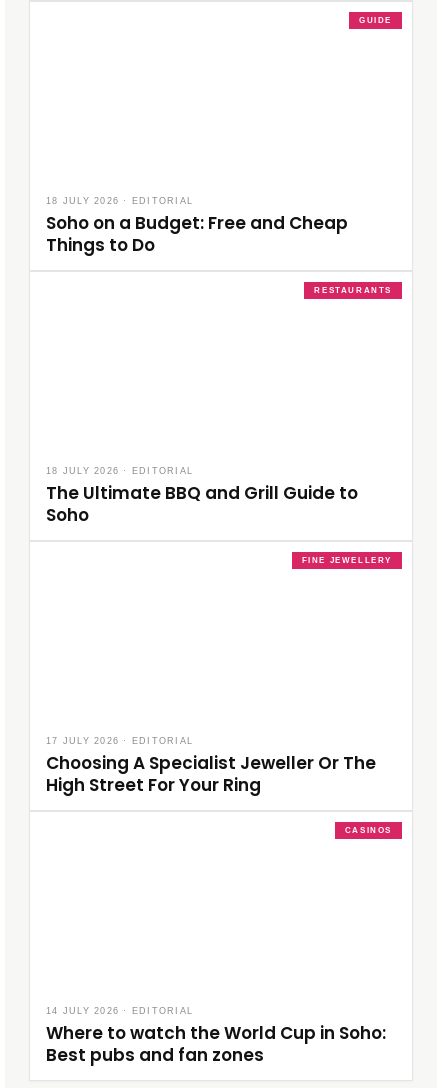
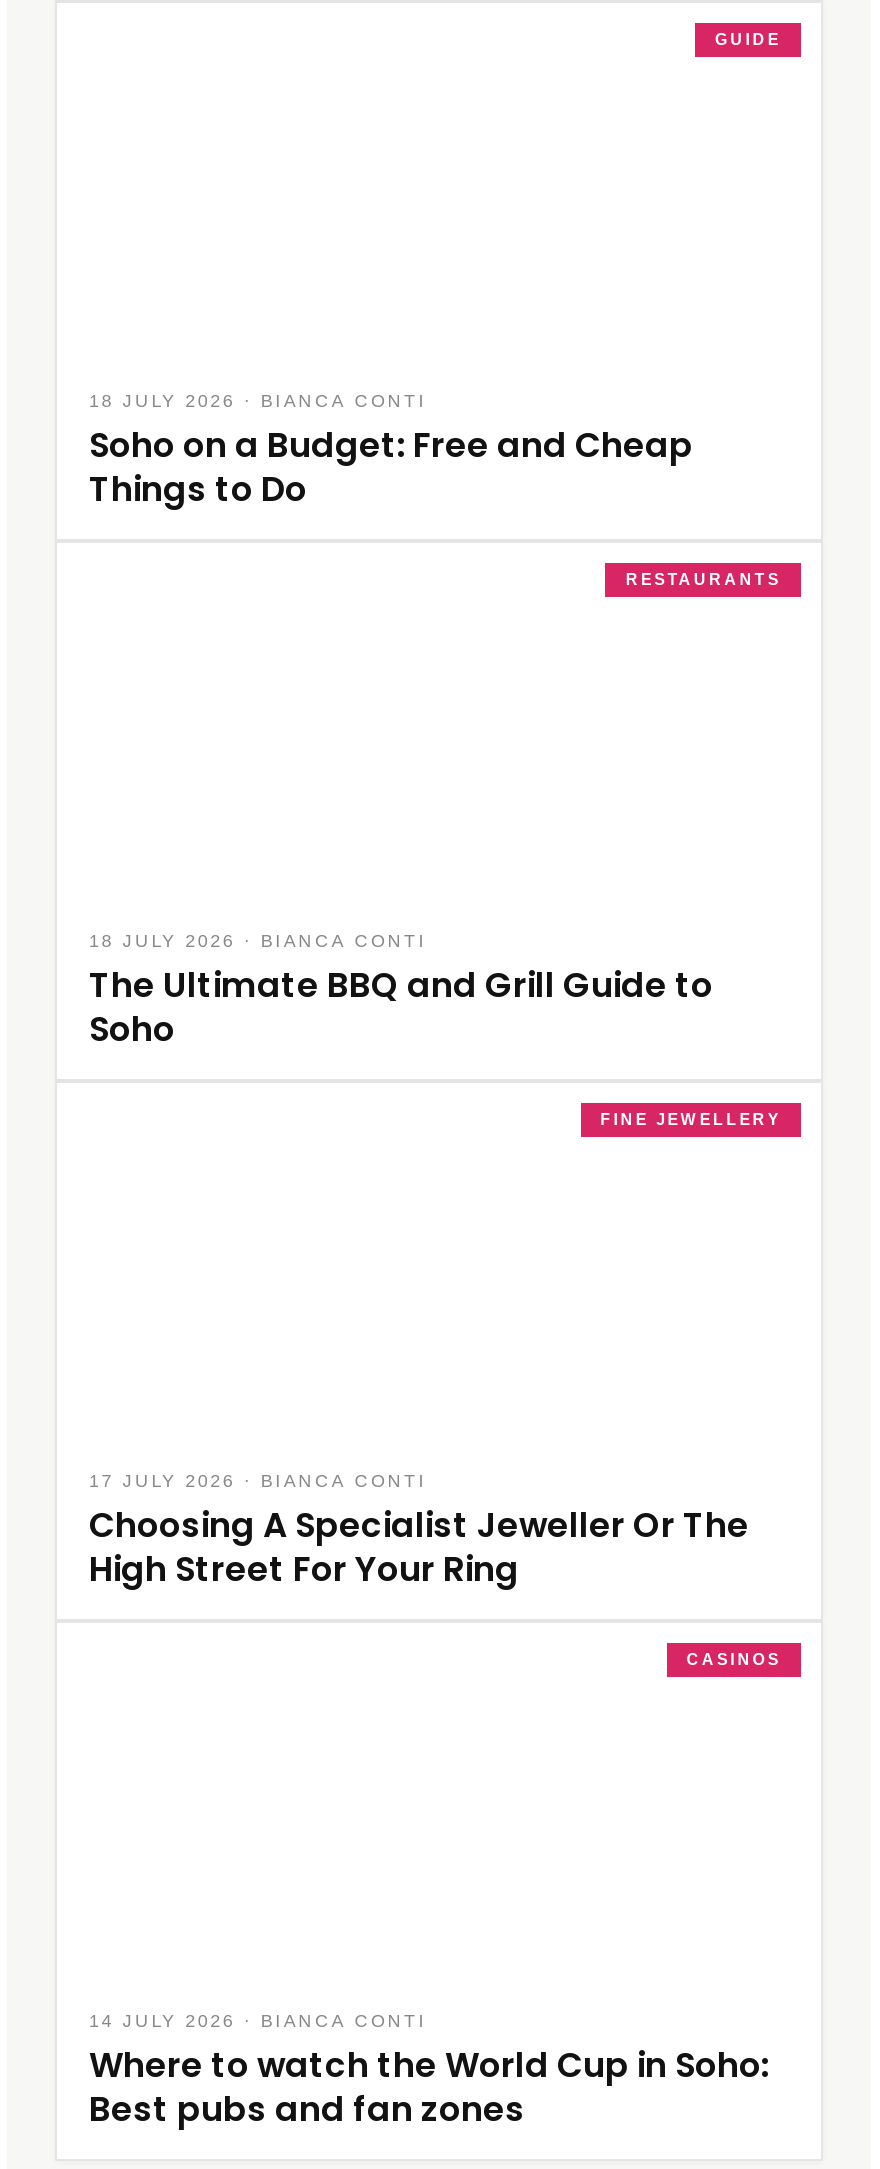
[46,196,193,206] 18 JULY 2026 · EDITORIAL -> [89,391,427,411] 18 JULY 2026 · BIANCA CONTI
[46,466,193,476] 18 JULY 2026 · EDITORIAL -> [89,931,427,951] 18 JULY 2026 · BIANCA CONTI
[46,736,193,746] 17 JULY 2026 · EDITORIAL -> [89,1471,427,1491] 17 JULY 2026 · BIANCA CONTI
[46,1006,193,1016] 14 JULY 2026 · EDITORIAL -> [89,2011,427,2031] 14 JULY 2026 · BIANCA CONTI

